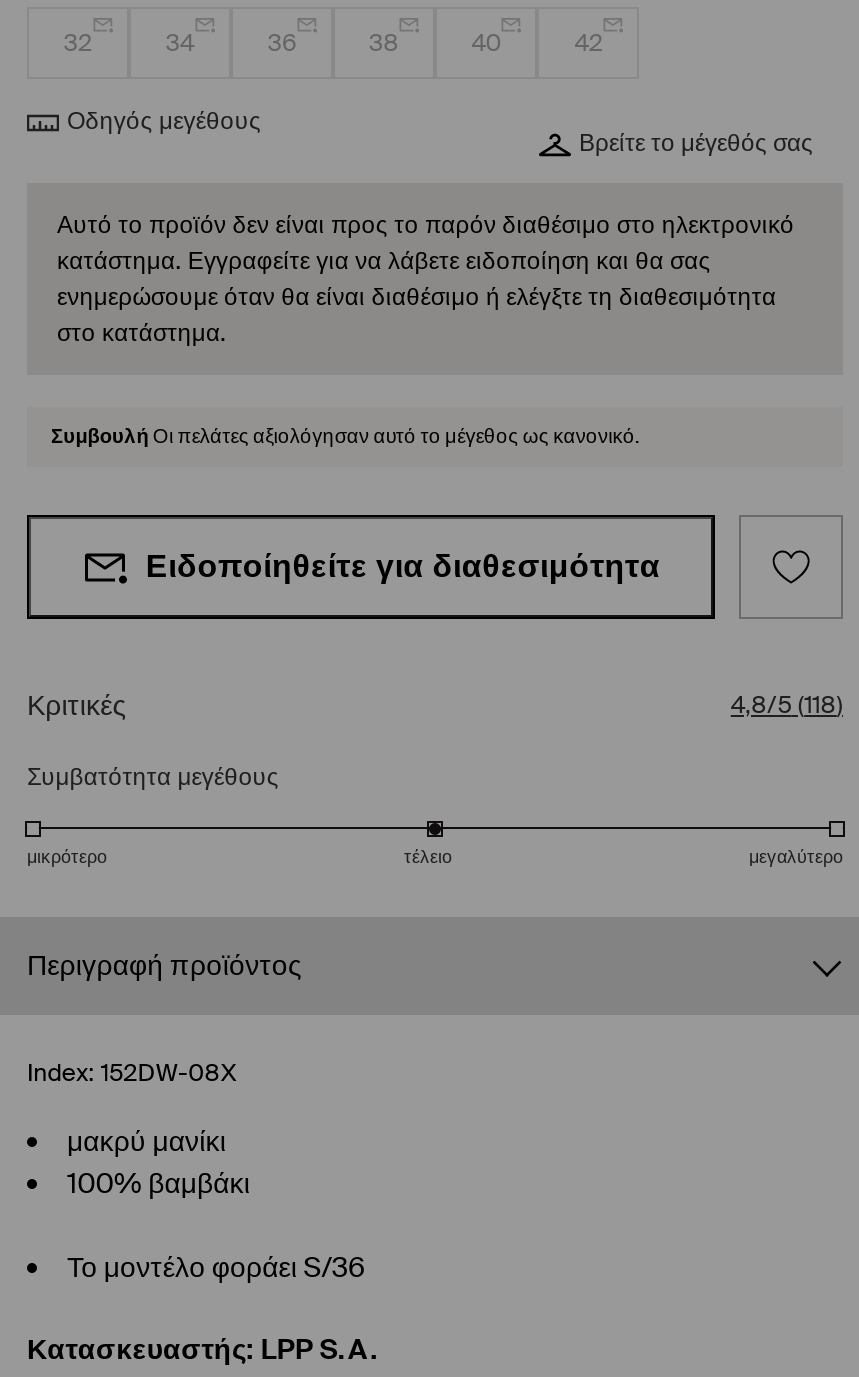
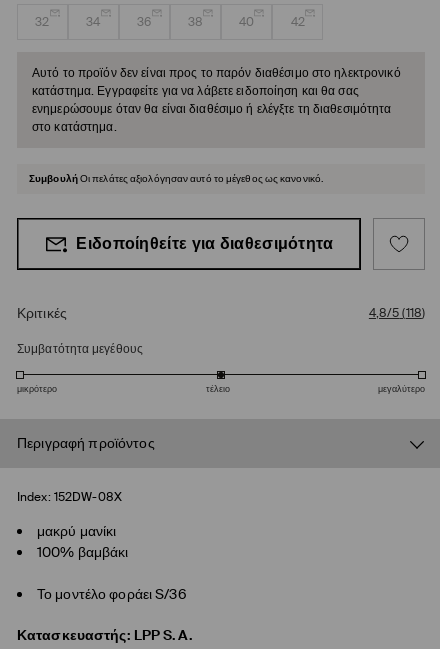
[67,106,813,160] Οδηγός μεγέθους | Βρείτε το μέγεθός σας -> none

